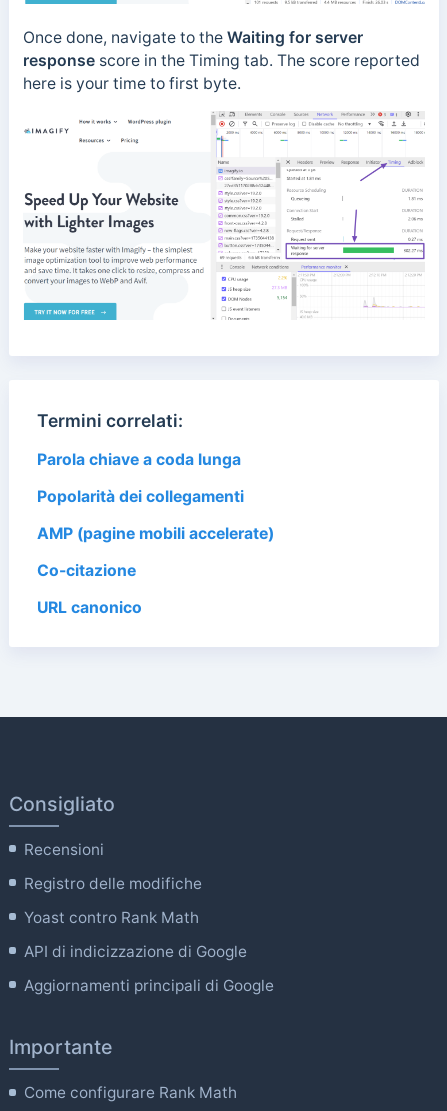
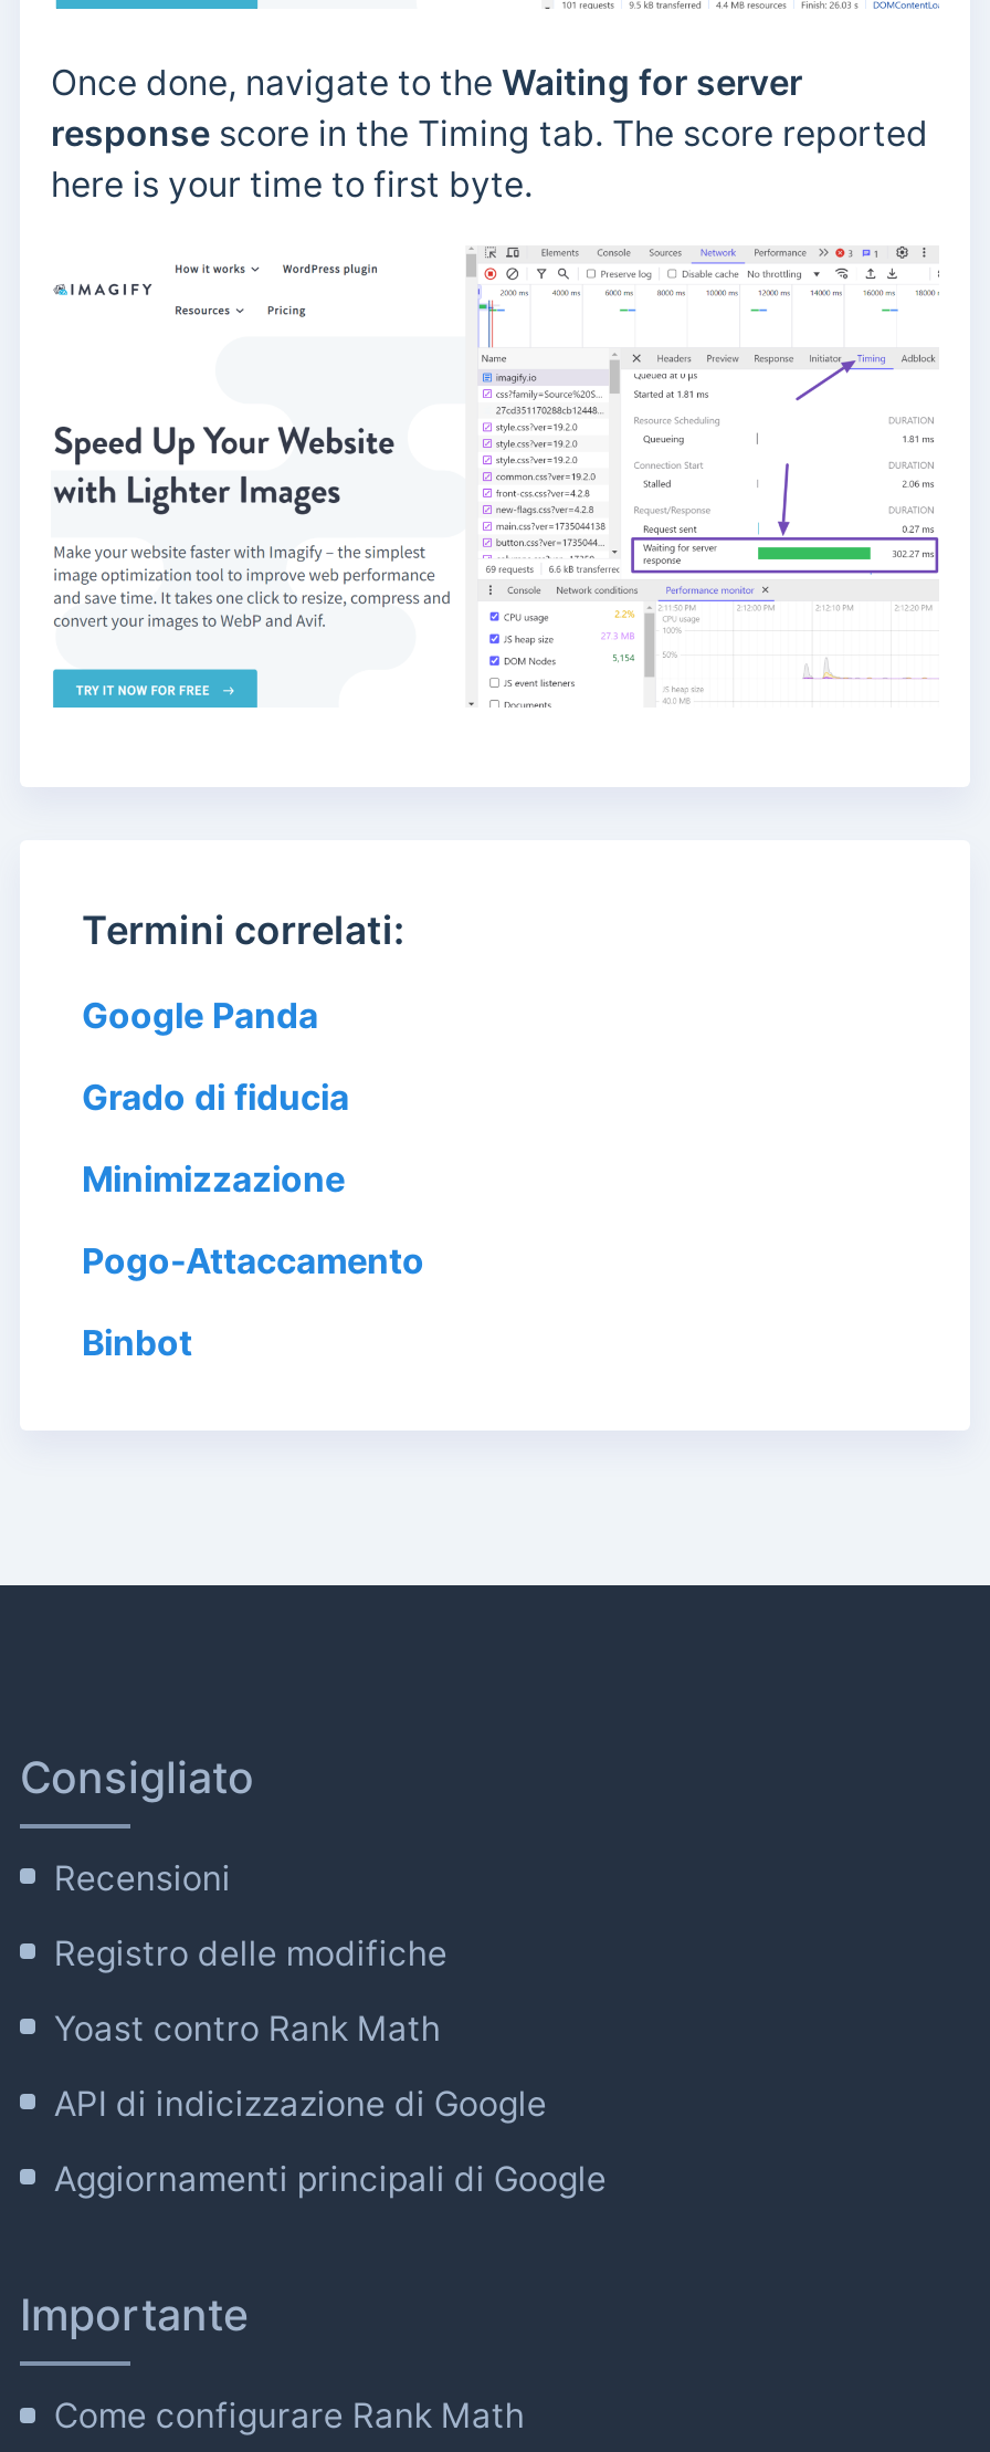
[37,450,241,469] Parola chiave a coda lunga -> [82,994,327,1036] Google Panda
[37,487,244,506] Popolarità dei collegamenti -> [82,1076,349,1118] Grado di fiducia
[37,524,274,543] AMP (pagine mobili accelerate) -> [82,1158,345,1200] Minimizzazione
[37,561,136,580] Co-citazione -> [82,1239,424,1281] Pogo-Attaccamento
[37,598,142,617] URL canonico -> [82,1321,192,1363] Binbot

